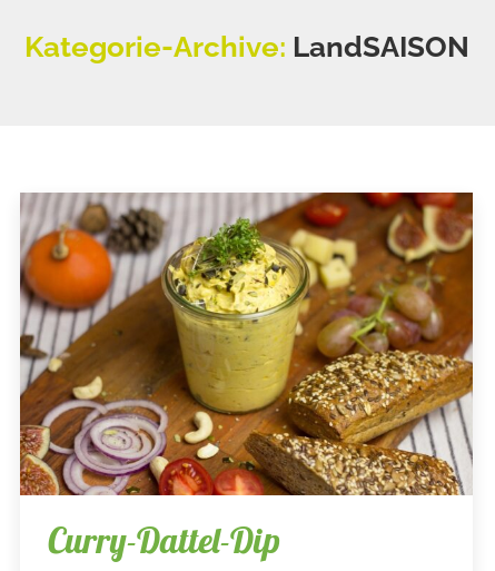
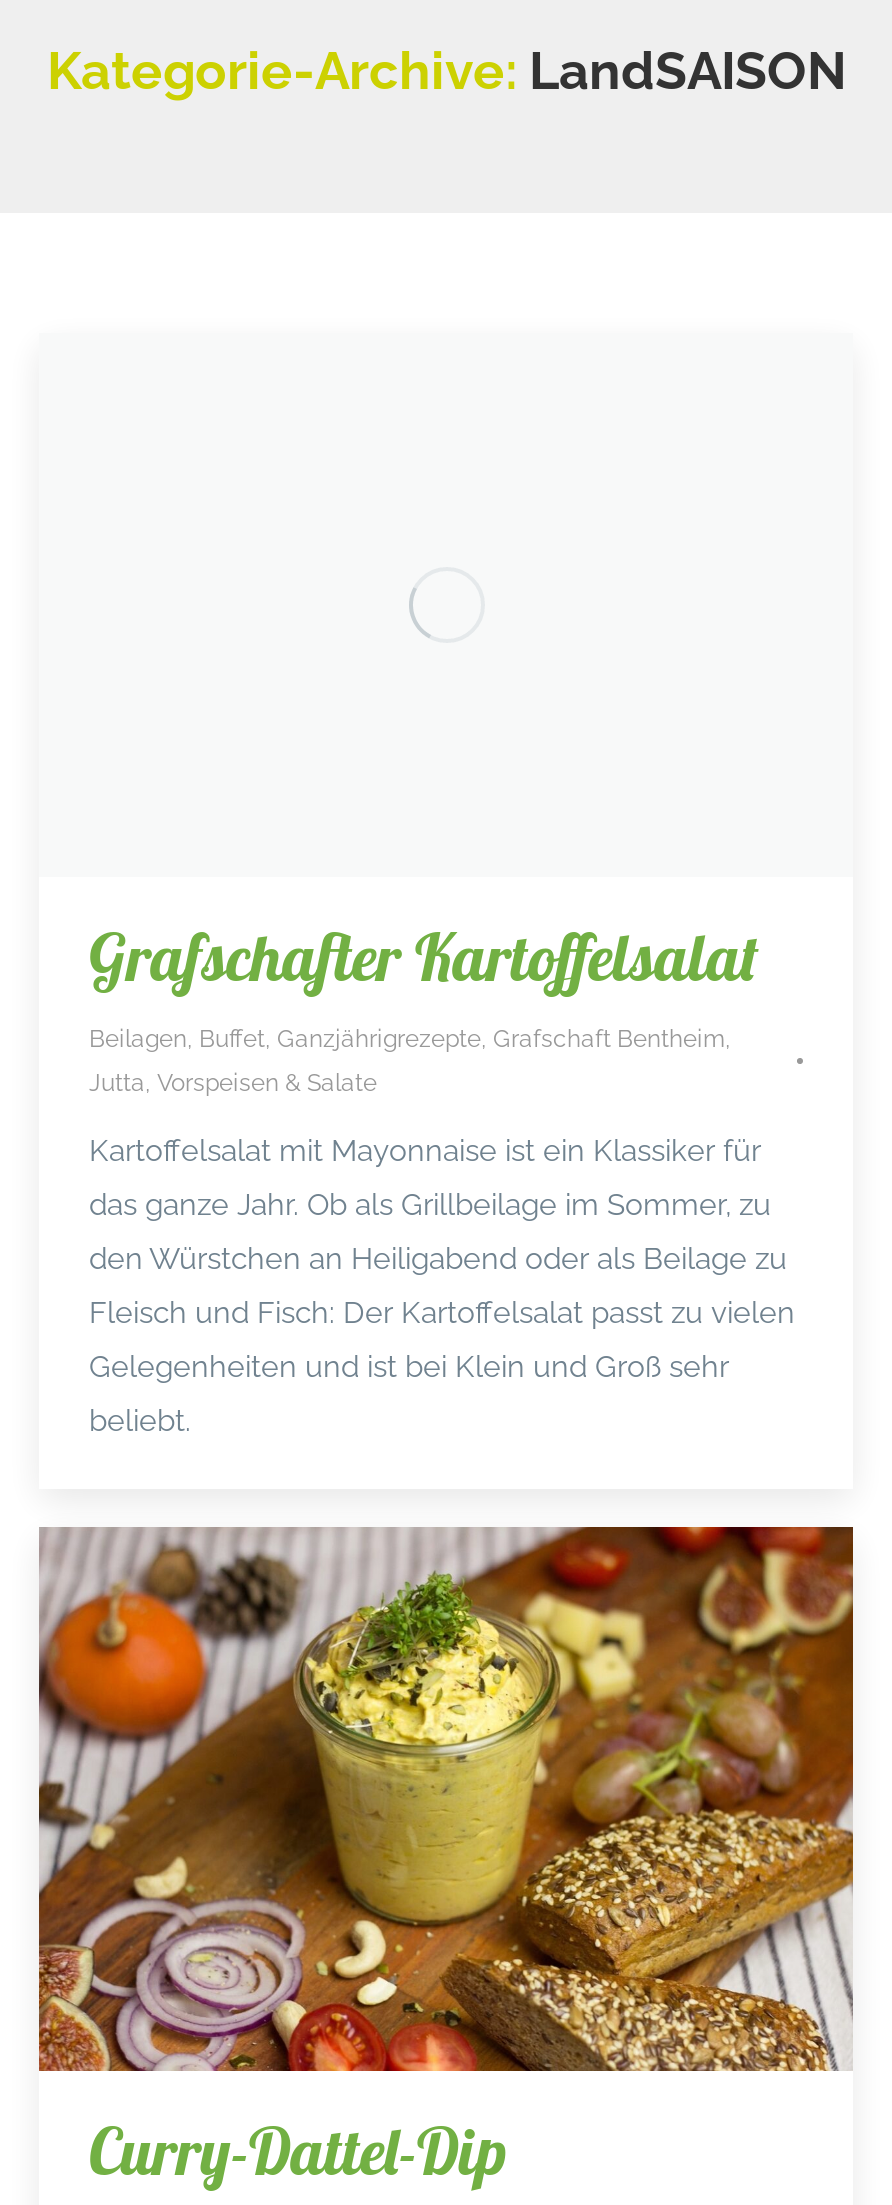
none -> [89,916,795,1438] Grafschafter Kartoffelsalat | Beilagen, Buffet, Ganzjährigrezepte, Grafschaft Bentheim, | Jutta, Vorspeisen & Salate | Kartoffelsalat mit Mayonnaise ist ein Klassiker für | das ganze Jahr. Ob als Grillbeilage im Sommer, zu | den Würstchen an Heiligabend oder als Beilage zu | Fleisch und Fisch: Der Kartoffelsalat passt zu vielen | Gelegenheiten und ist bei Klein und Groß sehr | beliebt.

